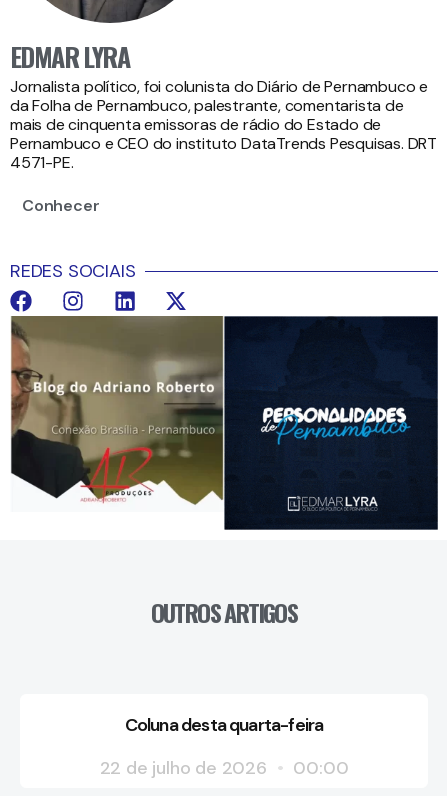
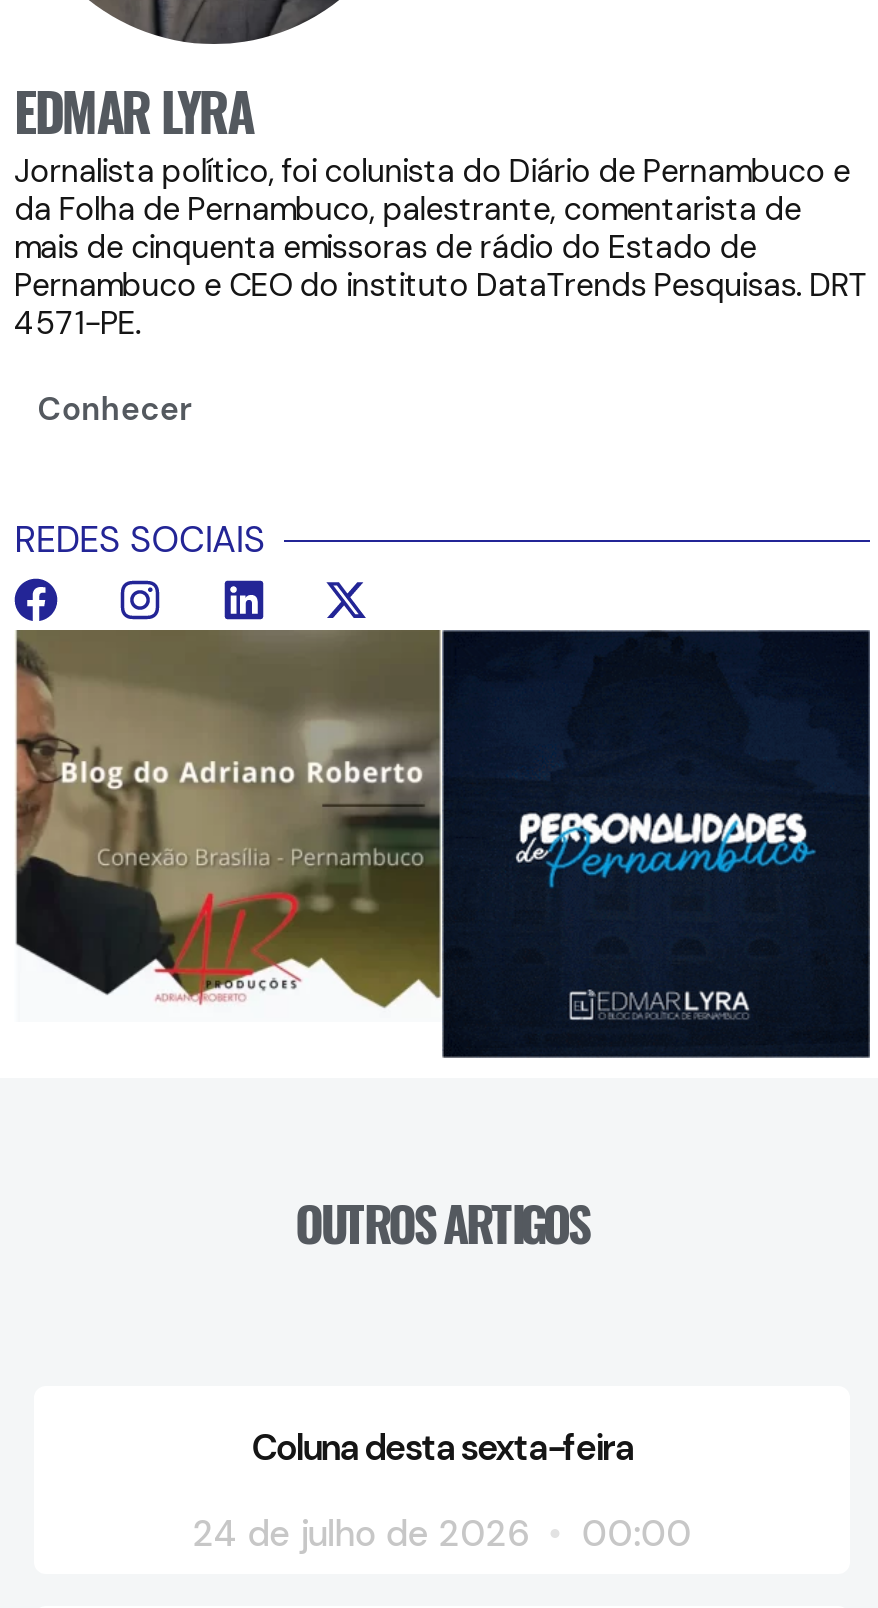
[124,712,323,736] Coluna desta quarta-feira -> [251,1425,633,1473] Coluna desta sexta-feira
[100,755,348,779] 22 de julho de 2026 00:00 -> [192,1511,692,1559] 24 de julho de 2026 00:00

